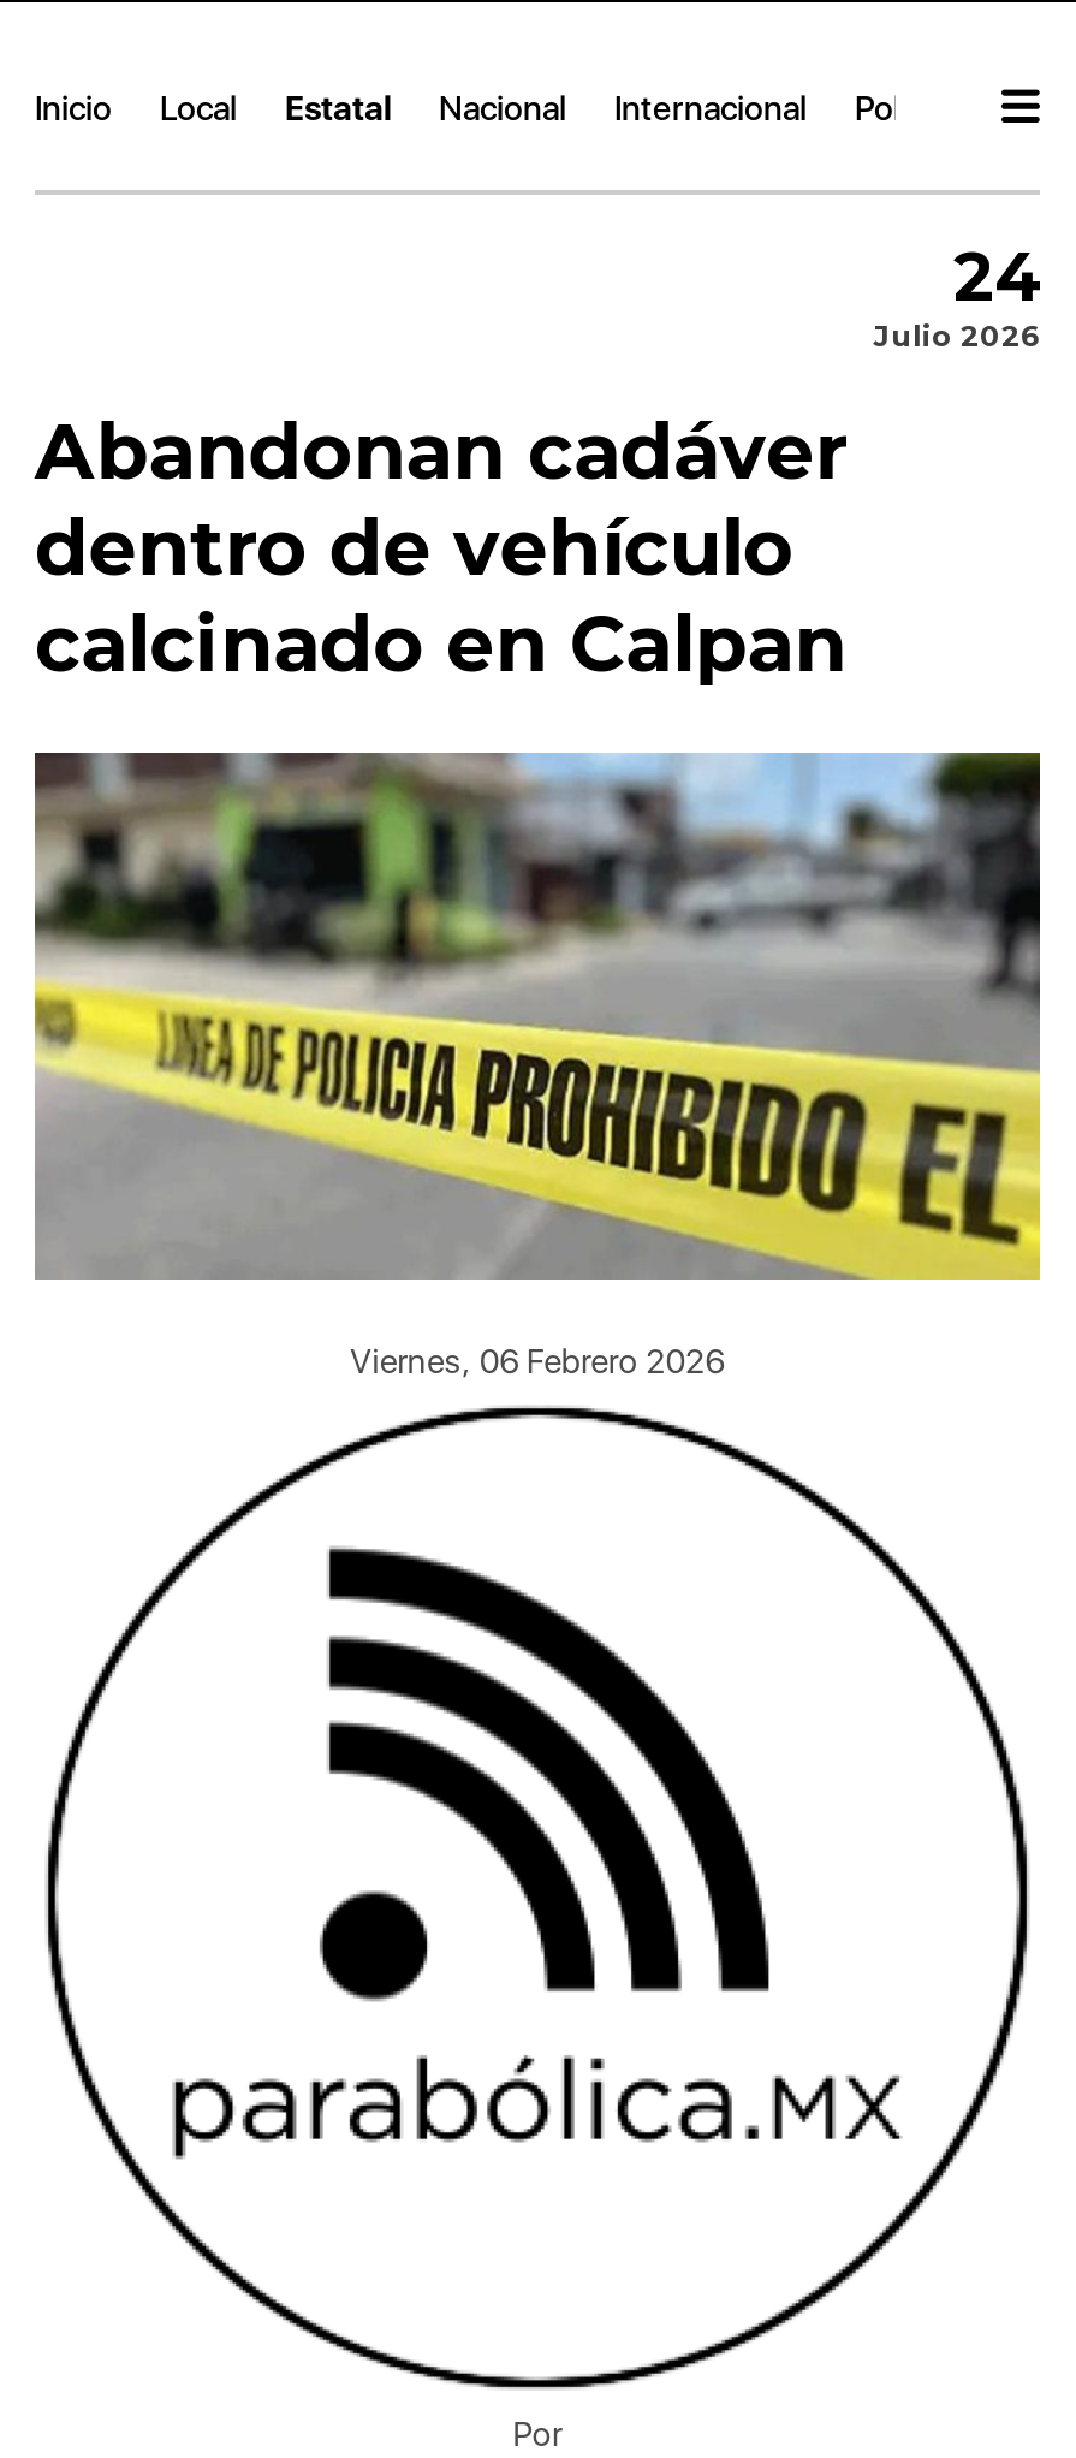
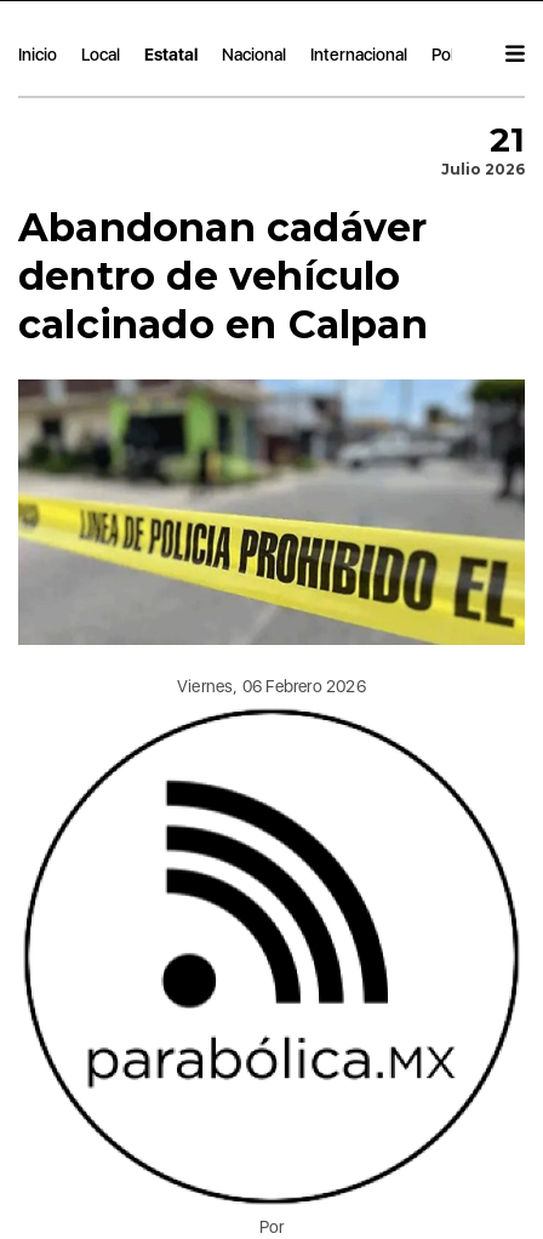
[953,236,1040,318] 24 -> [490,119,525,160] 21

